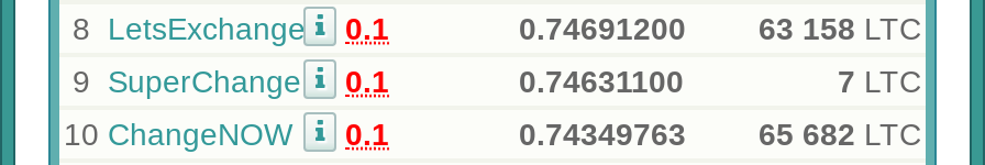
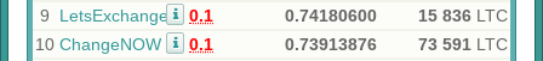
[73,11,306,46] 8 LetsExchange -> [40,6,168,25] 9 LetsExchange
[73,11,921,99] 0.74691200 | 63 158 LTC | 9 SuperChange | 0.1 | 0.74631100 | 7 LTC -> [285,6,508,25] 0.74180600 | 15 836 LTC
[519,117,686,152] 0.74349763 -> [285,35,377,54] 0.73913876
[759,117,921,152] 65 682 LTC -> [418,35,508,54] 73 591 LTC

